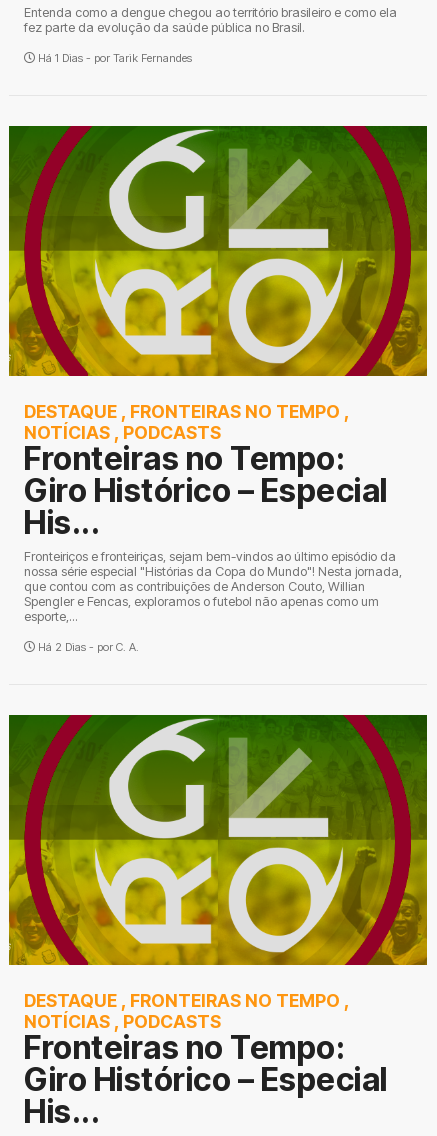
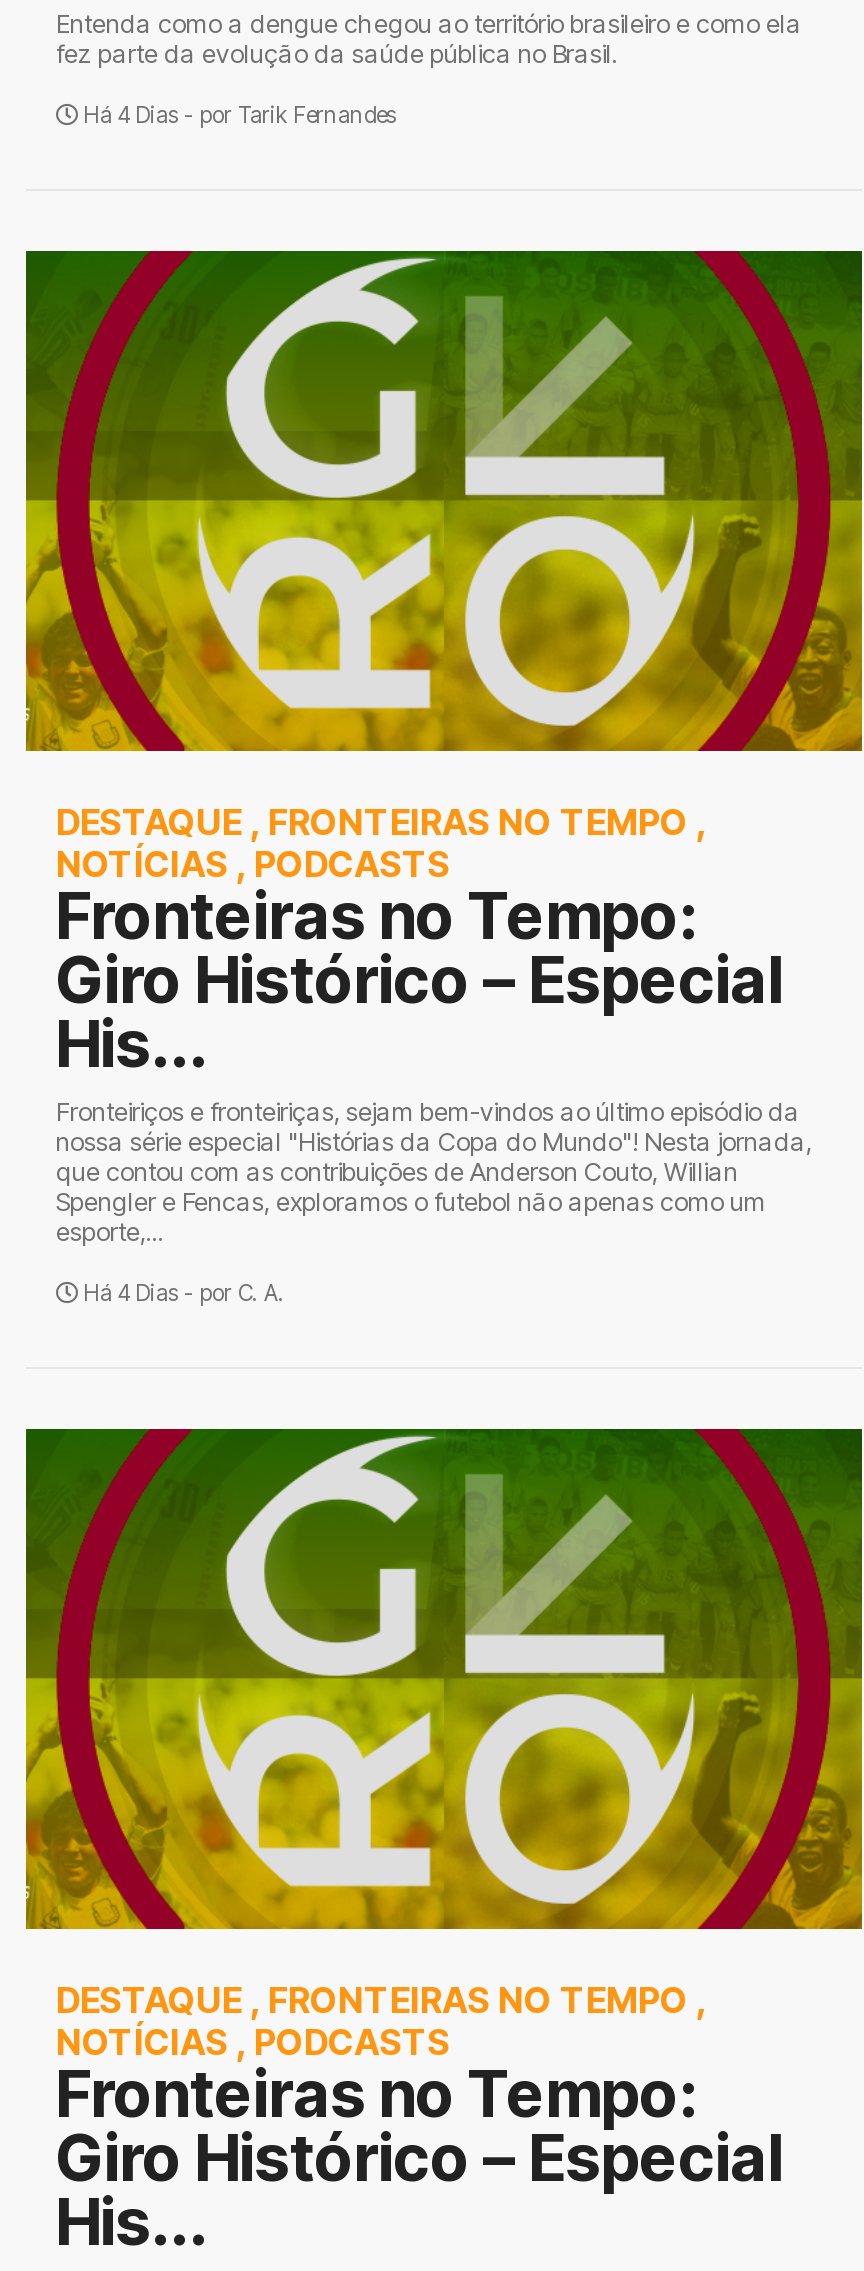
[35,51,192,65] Há 1 Dias - por Tarik Fernandes -> [78,101,396,129] Há 4 Dias - por Tarik Fernandes
[35,640,139,654] Há 2 Dias - por C. A. -> [78,1279,284,1307] Há 4 Dias - por C. A.

